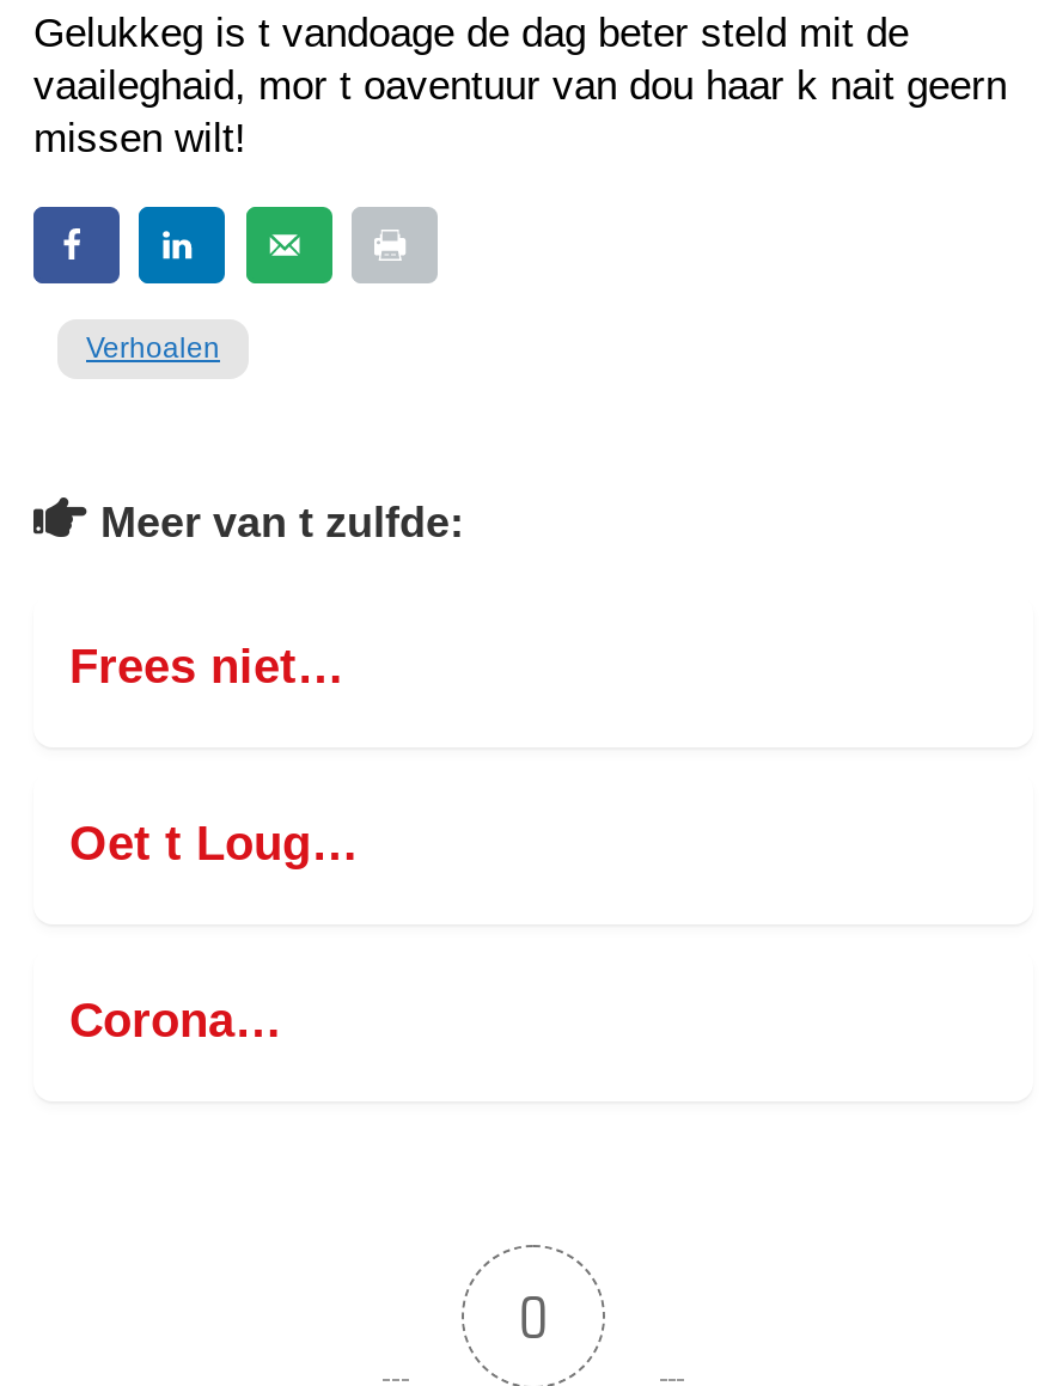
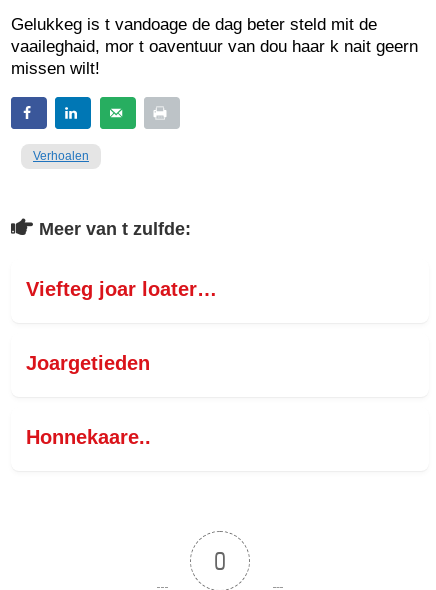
[69,640,344,692] Frees niet… -> [26,278,217,300] Viefteg joar loater…
[69,817,359,869] Oet t Loug… -> [26,352,150,374] Joargetieden
[69,994,282,1046] Corona… -> [26,426,151,448] Honnekaare..

